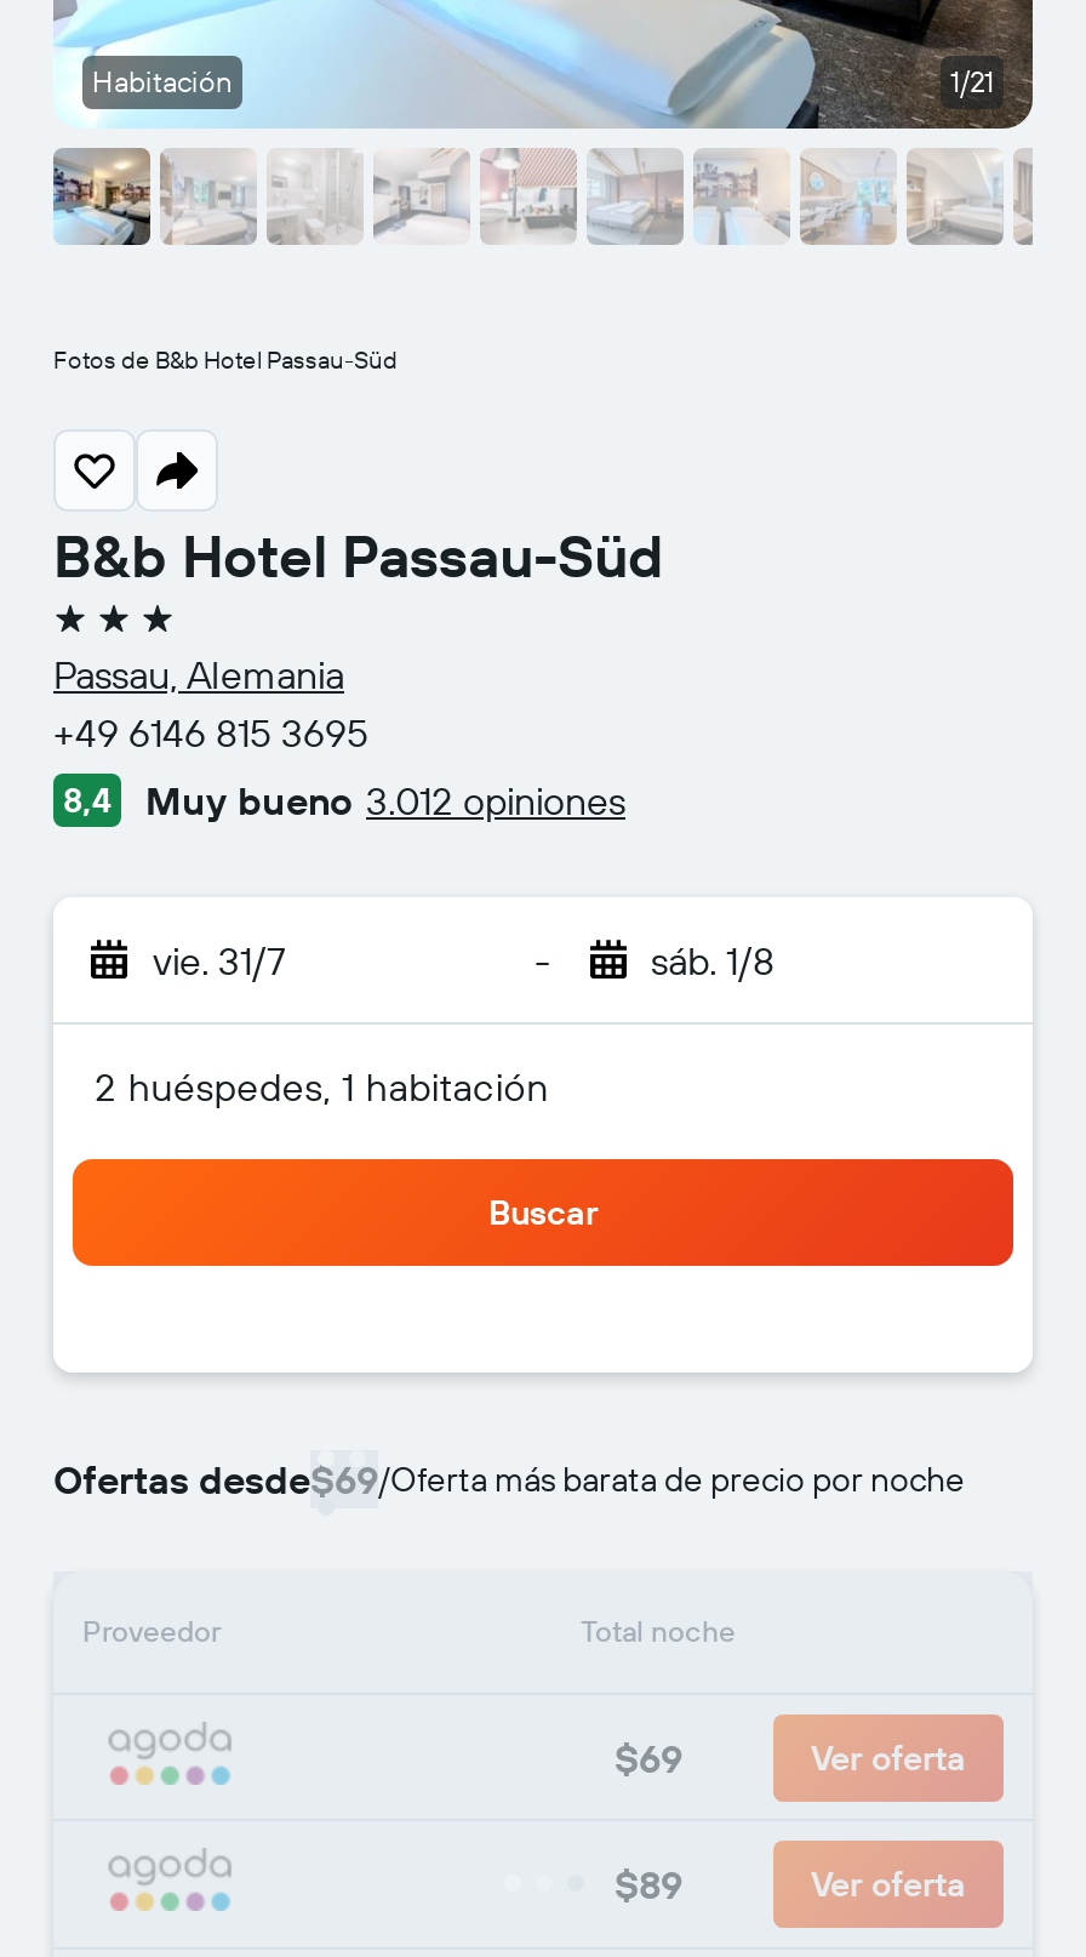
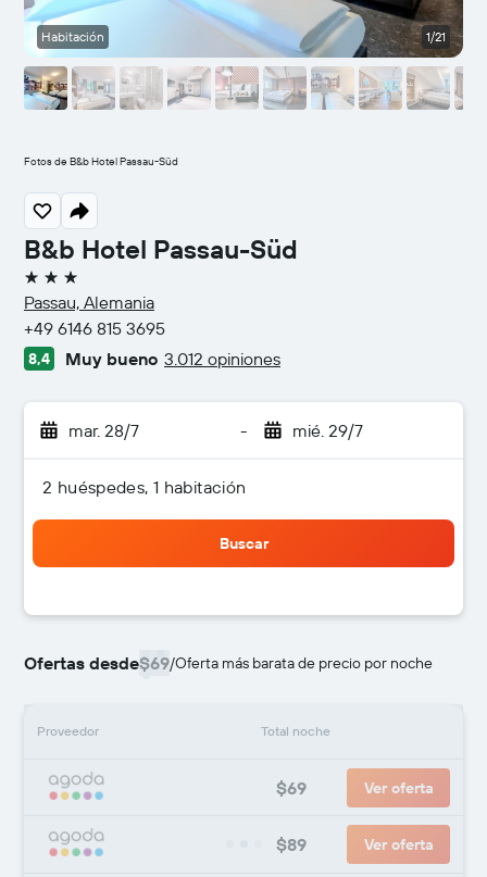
[153,936,286,985] vie. 31/7 -> [68,419,139,441] mar. 28/7
[651,936,775,985] sáb. 1/8 -> [292,419,363,441] mié. 29/7

